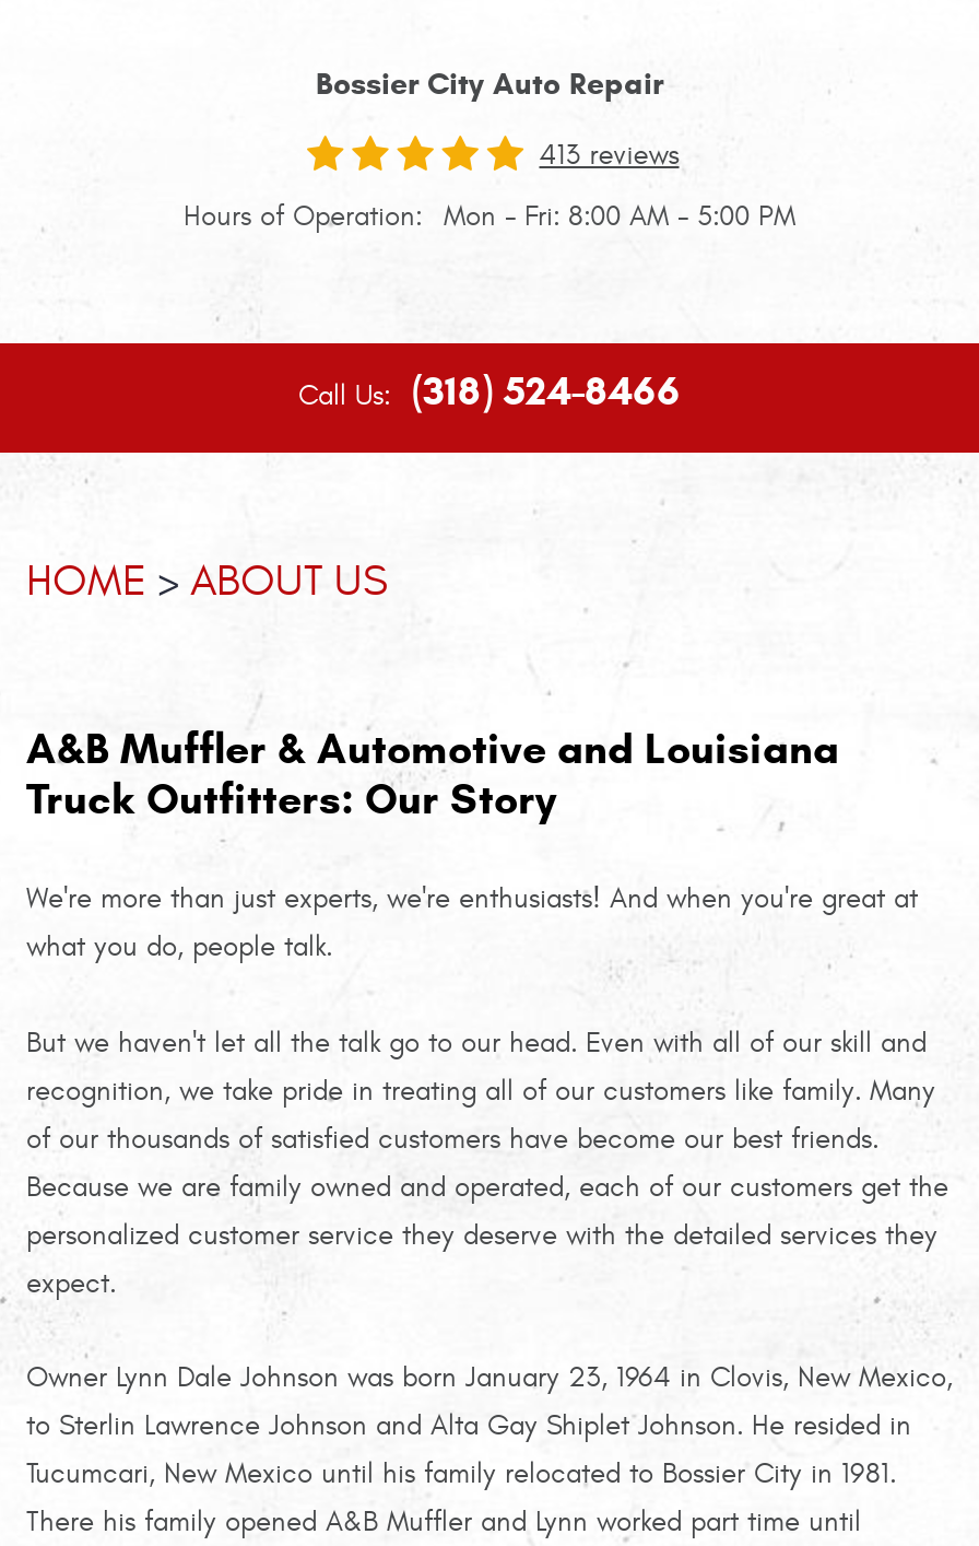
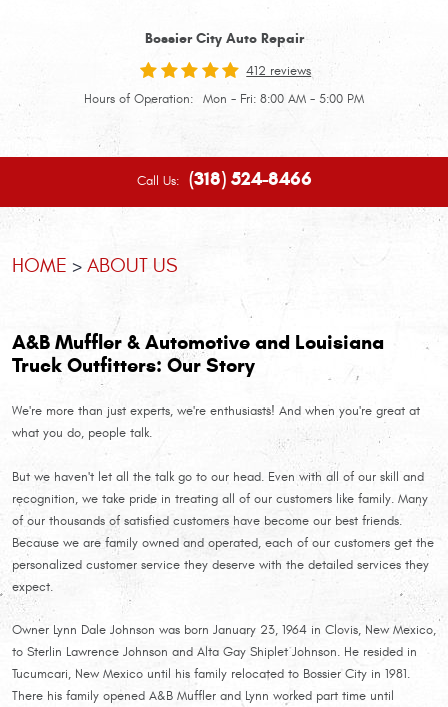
[539,137,679,172] 413 reviews -> [246,63,311,79] 412 reviews

